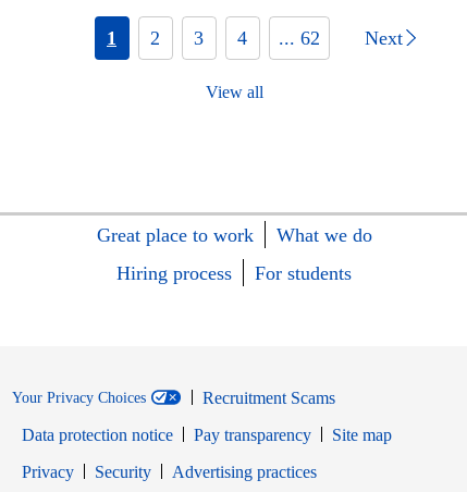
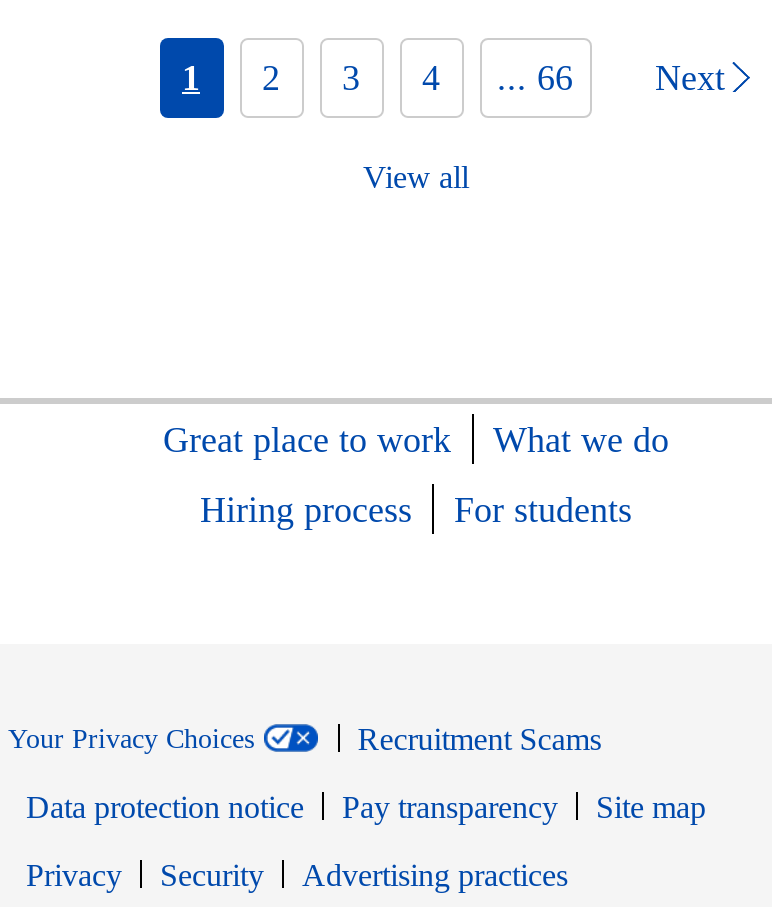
[107,27,319,48] 1 2 3 4 ... 62 -> [182,57,573,97] 1 2 3 4 ... 66

